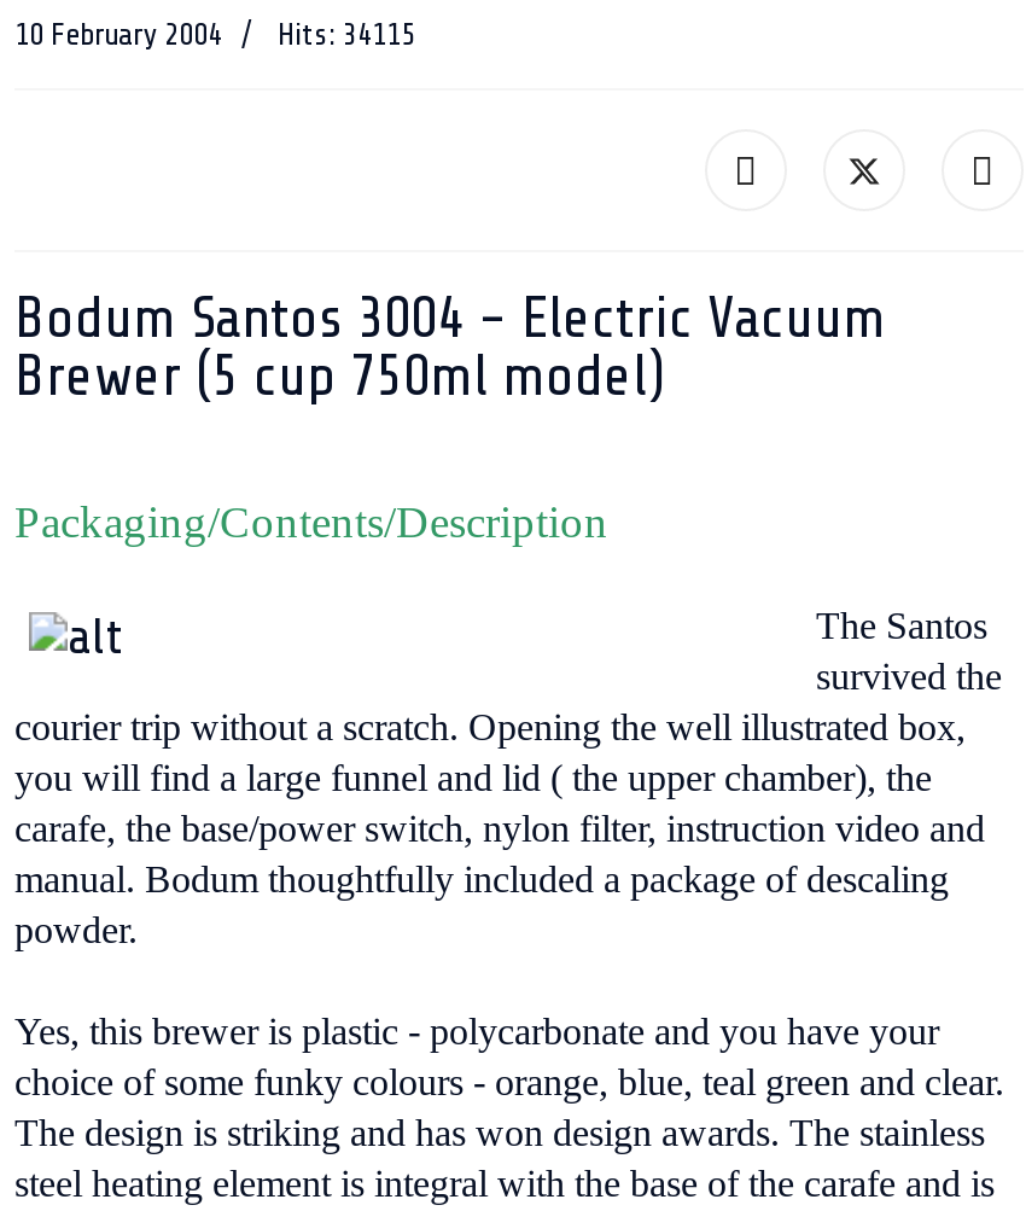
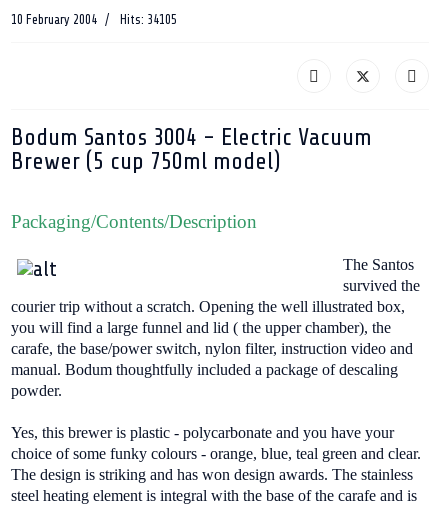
[14,16,415,52] 10 February 2004 Hits: 34115 -> [11,12,177,27] 10 February 2004 Hits: 34105

